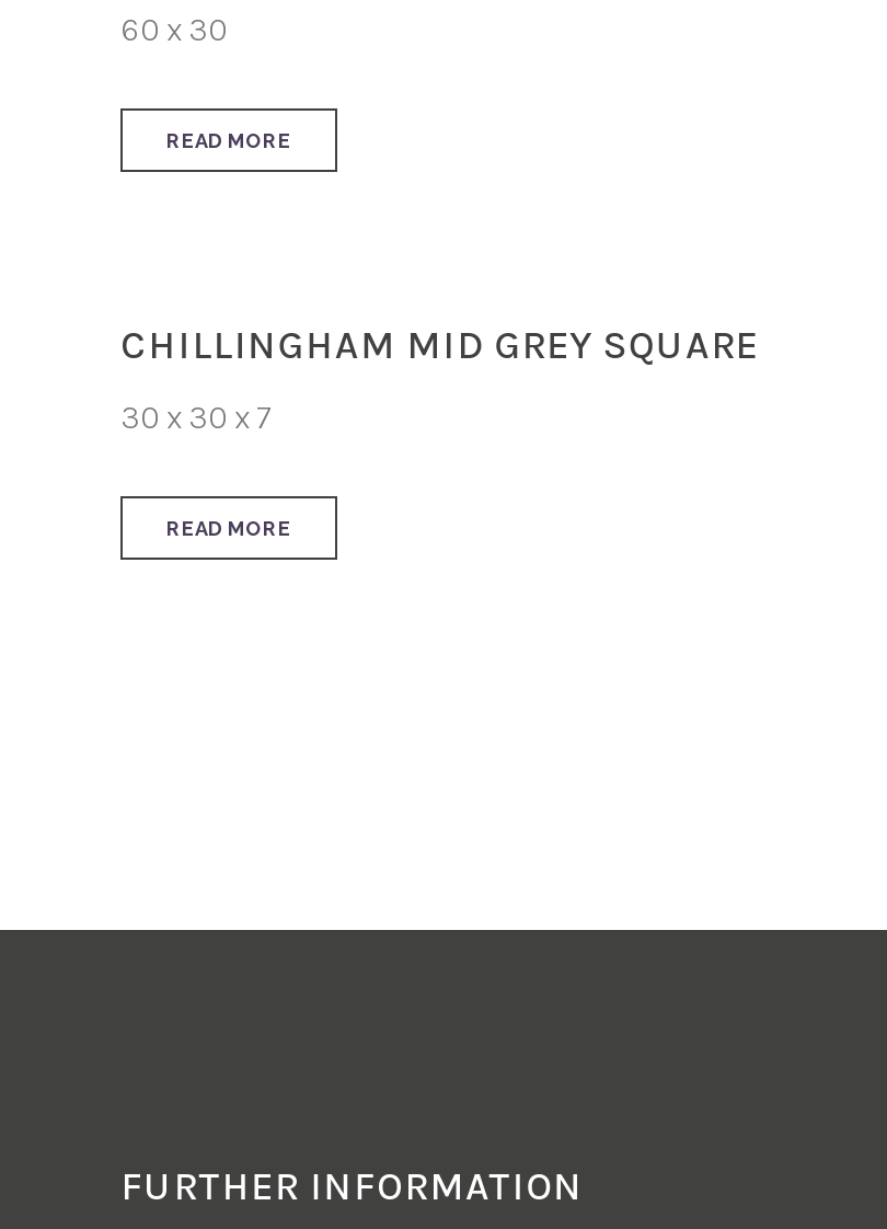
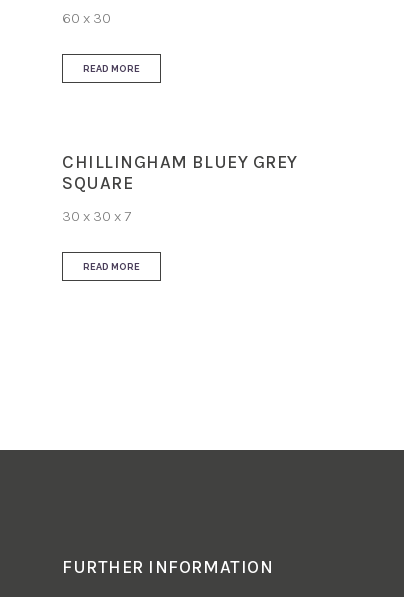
[120,321,759,369] CHILLINGHAM MID GREY SQUARE -> [62,151,298,194] CHILLINGHAM BLUEY GREY | SQUARE

